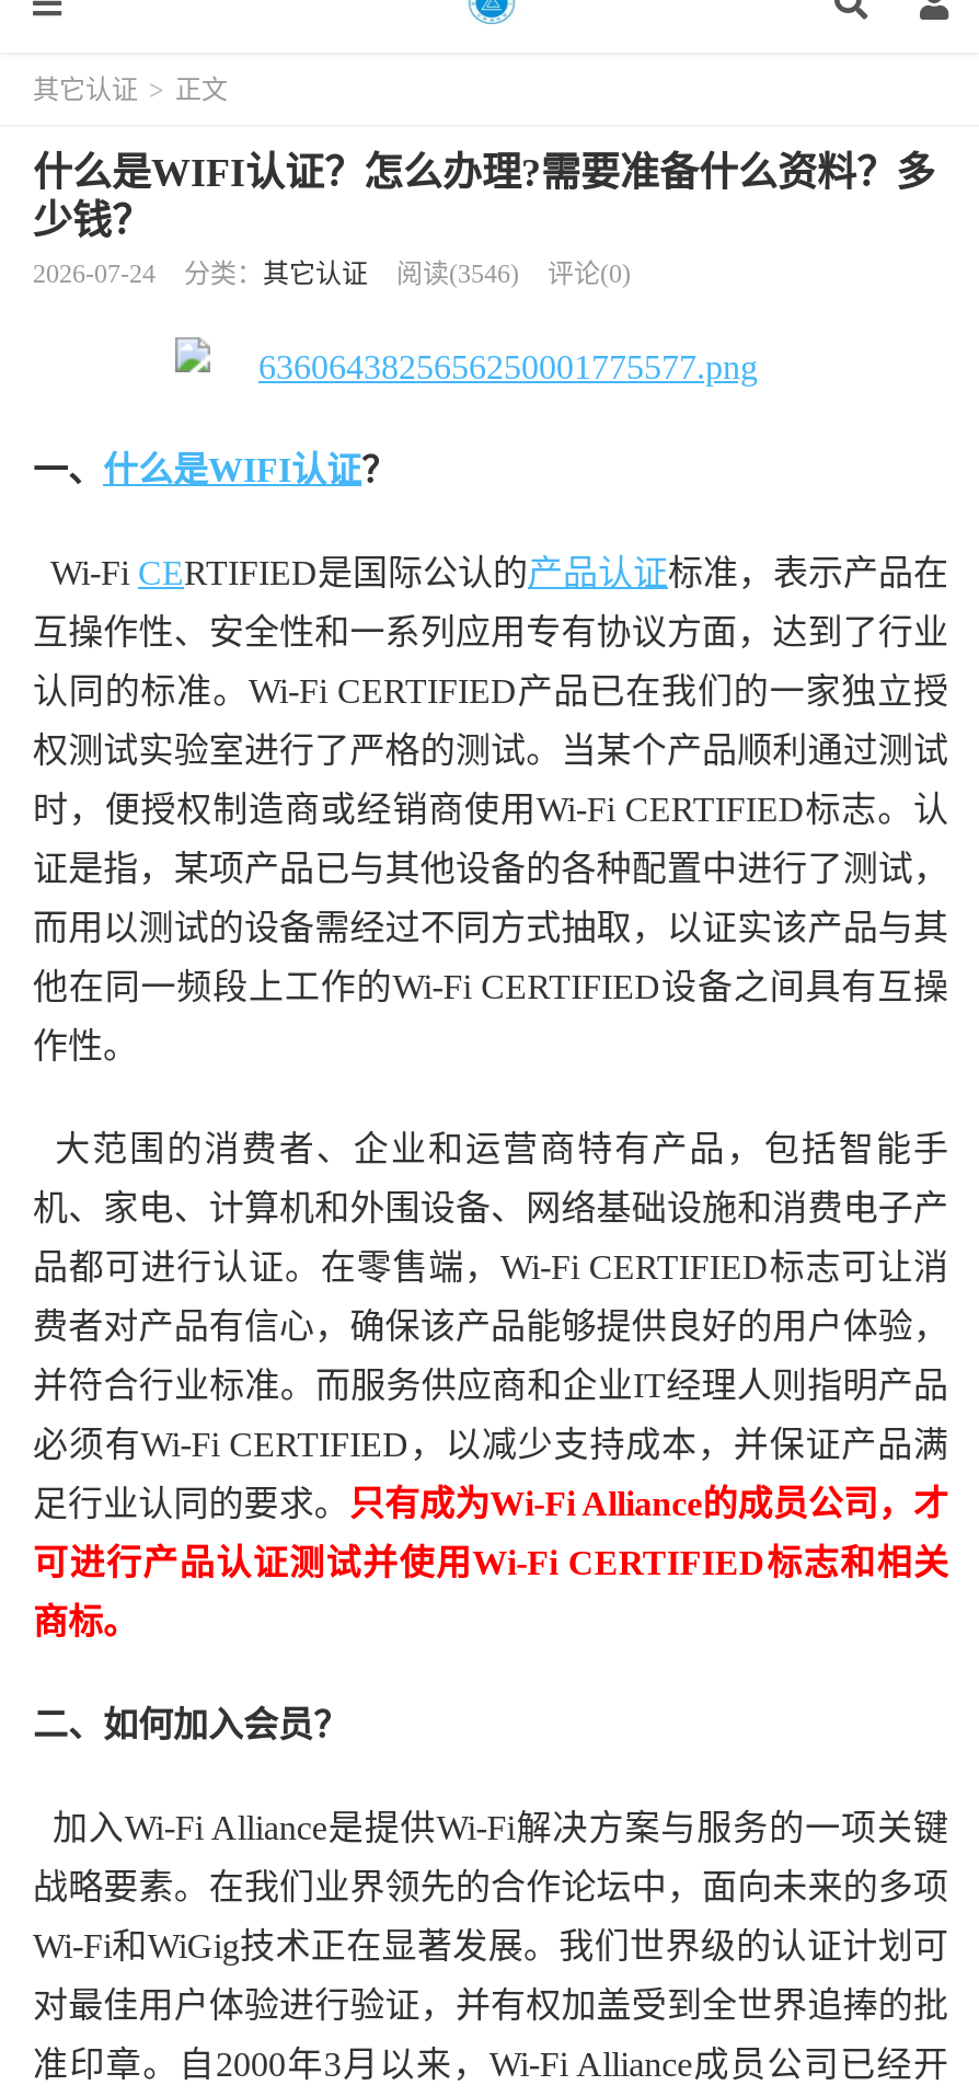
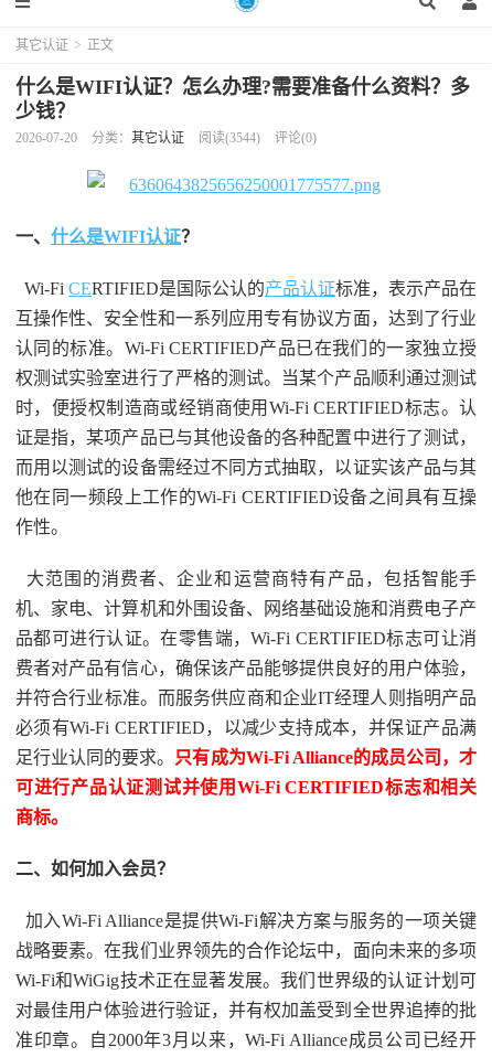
[33,258,156,289] 2026-07-24 -> [15,130,77,146] 2026-07-20
[396,258,519,289] 阅读(3546) -> [199,130,260,146] 阅读(3544)

